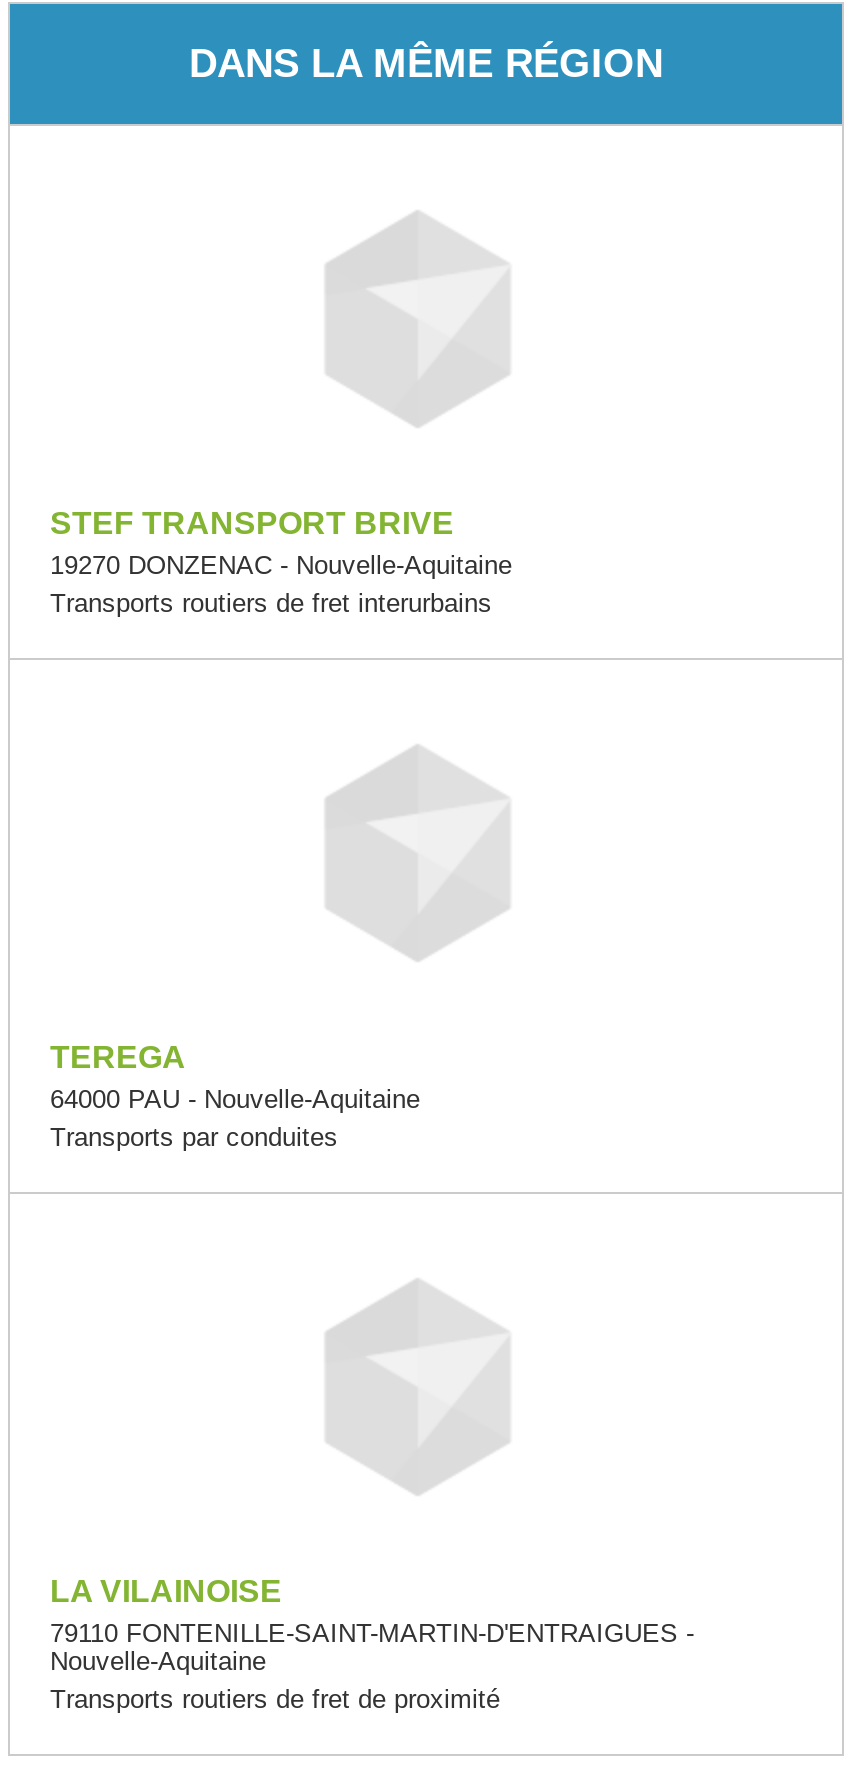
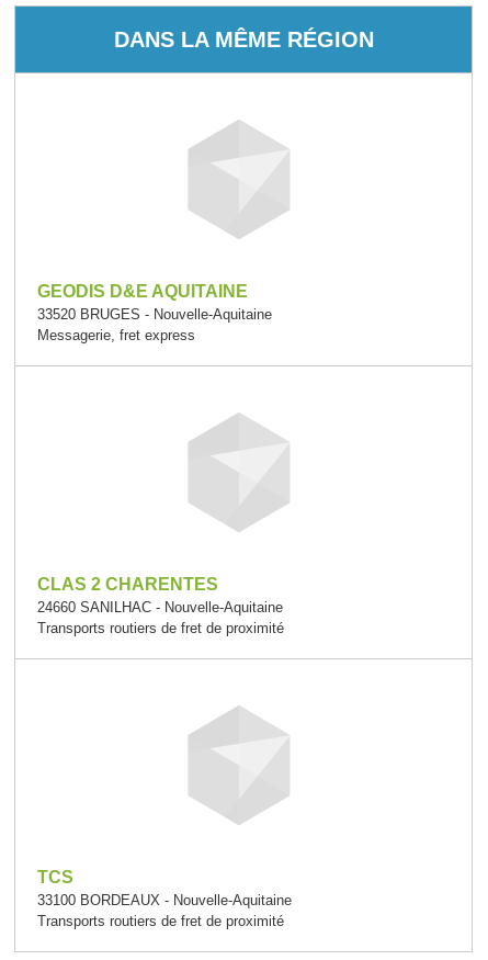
[50,506,512,618] STEF TRANSPORT BRIVE | 19270 DONZENAC - Nouvelle-Aquitaine | Transports routiers de fret interurbains -> [37,282,272,343] GEODIS D&E AQUITAINE | 33520 BRUGES - Nouvelle-Aquitaine | Messagerie, fret express
[50,1040,420,1152] TEREGA | 64000 PAU - Nouvelle-Aquitaine | Transports par conduites -> [37,575,284,636] CLAS 2 CHARENTES | 24660 SANILHAC - Nouvelle-Aquitaine | Transports routiers de fret de proximité
[50,1574,694,1676] LA VILAINOISE | 79110 FONTENILLE-SAINT-MARTIN-D'ENTRAIGUES - | Nouvelle-Aquitaine -> [37,868,292,908] TCS | 33100 BORDEAUX - Nouvelle-Aquitaine

